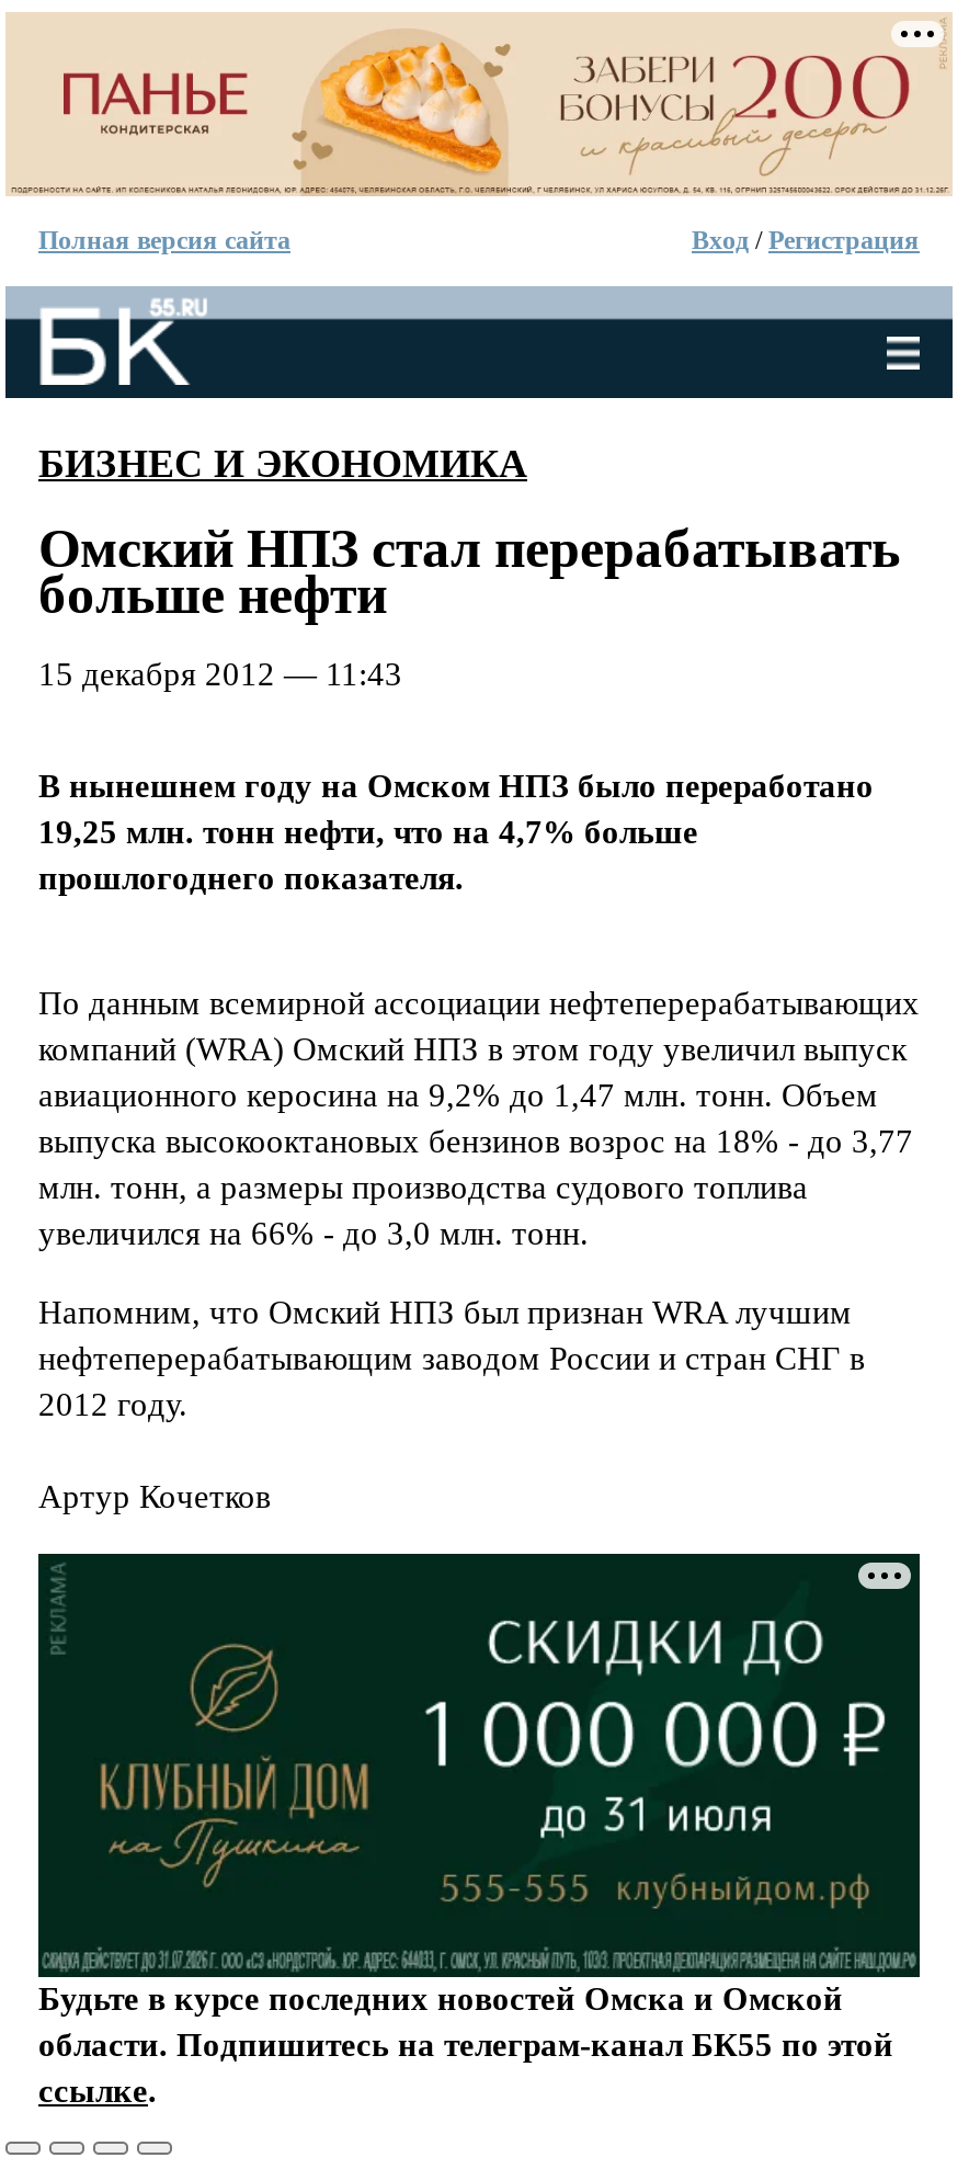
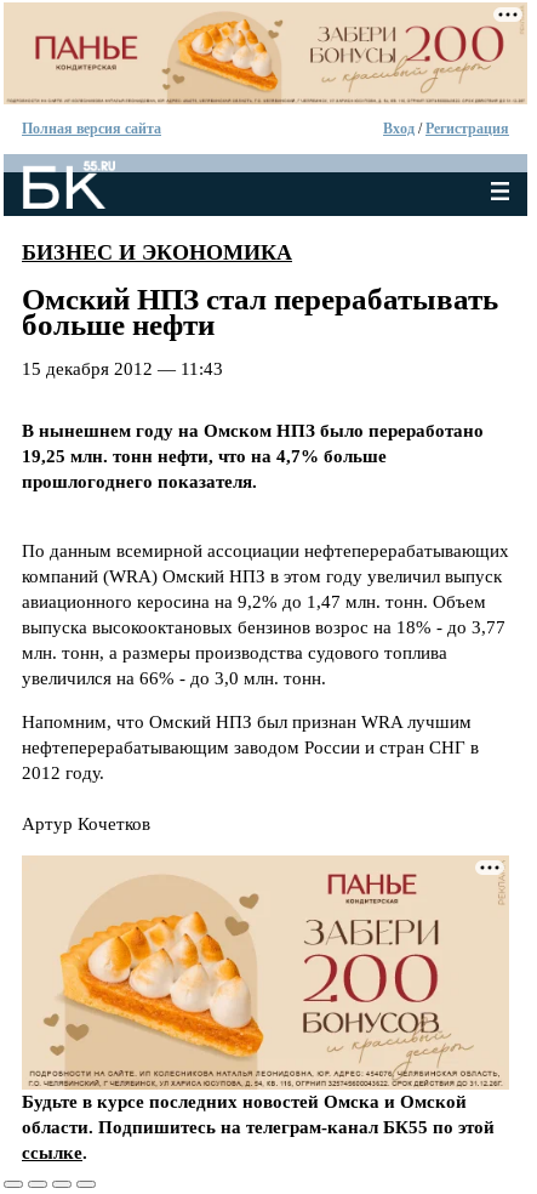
[36,1552,922,1979] [image] -> [22,855,509,1090] [image]

